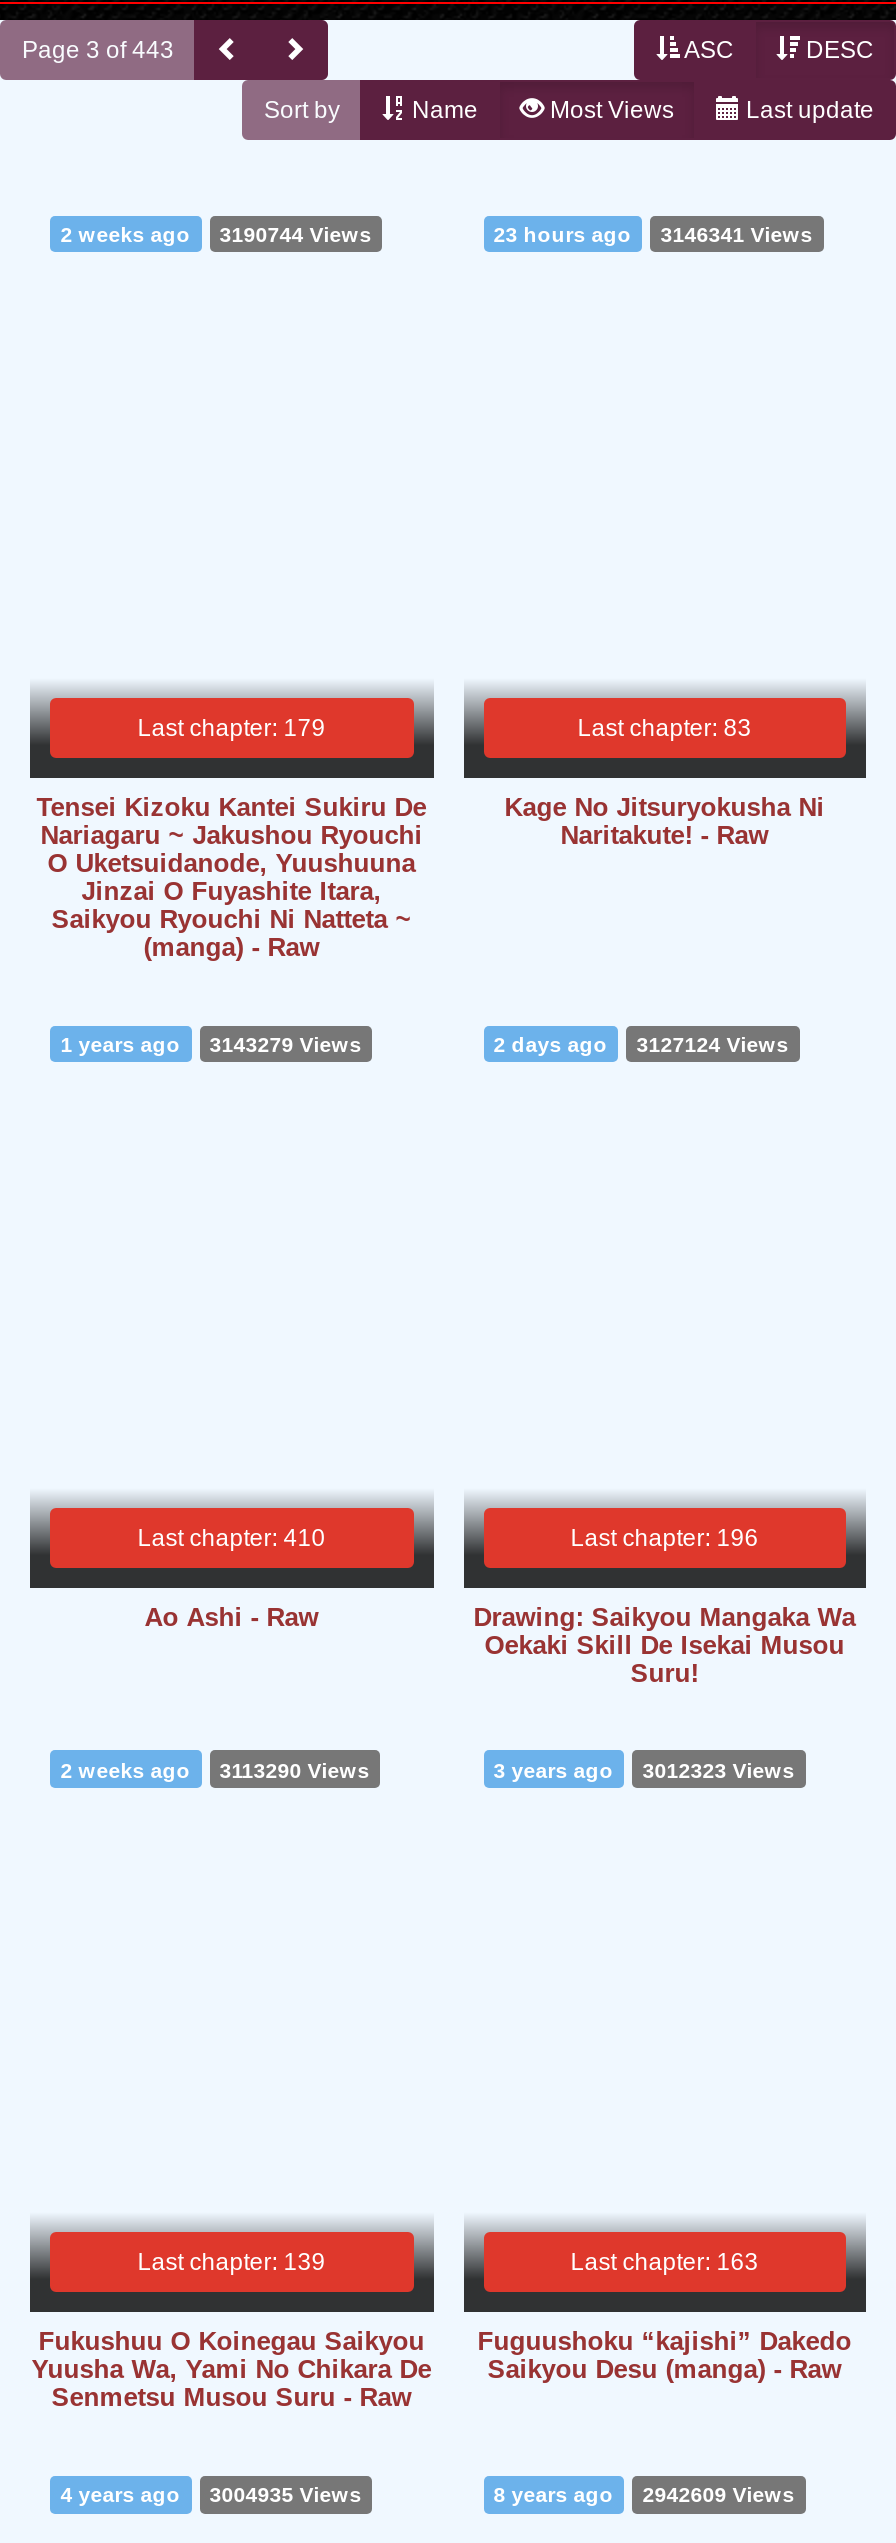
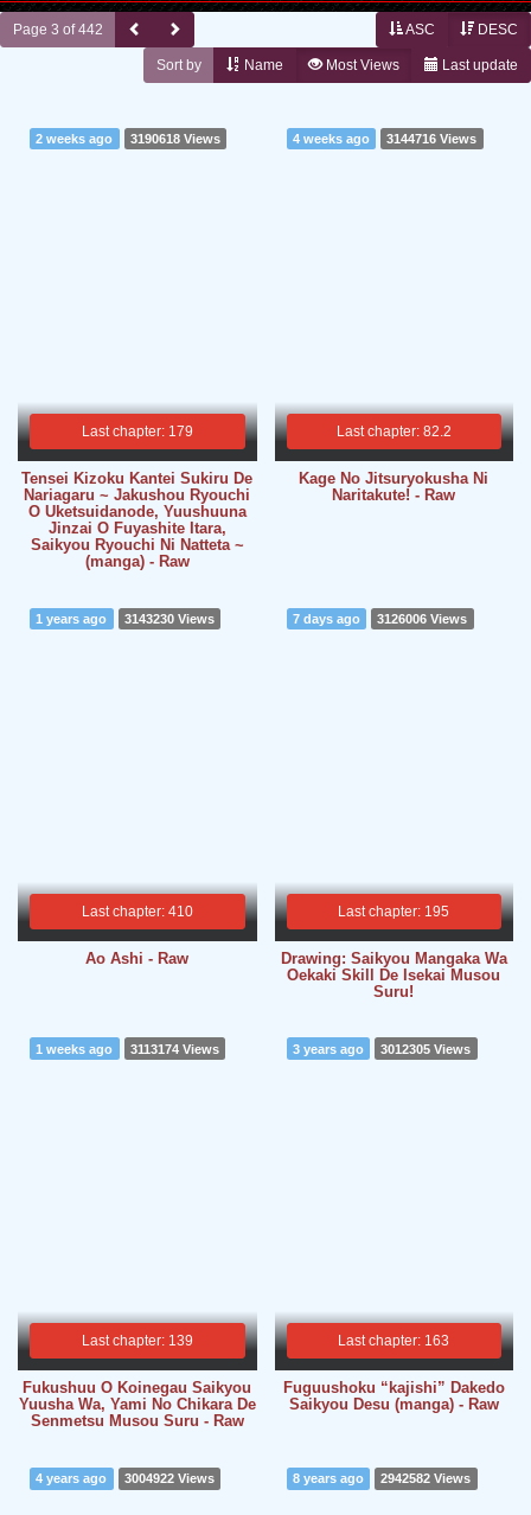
[22,36,174,64] Page 3 of 443 -> [13,21,103,38] Page 3 of 442
[60,222,372,246] 2 weeks ago 3190744 Views -> [36,132,220,146] 2 weeks ago 3190618 Views
[494,222,632,246] 23 hours ago -> [293,132,370,146] 4 weeks ago
[660,222,812,246] 3146341 Views -> [387,132,477,146] 3144716 Views
[578,714,752,742] Last chapter: 83 -> [336,423,451,440] Last chapter: 82.2
[60,1032,362,1056] 1 years ago 3143279 Views -> [36,611,214,626] 1 years ago 3143230 Views
[494,1032,608,1056] 2 days ago -> [293,611,360,626] 7 days ago
[636,1032,788,1056] 3127124 Views -> [377,611,467,626] 3126006 Views
[570,1523,758,1551] Last chapter: 196 -> [338,903,449,919] Last chapter: 195
[60,1757,190,1781] 2 weeks ago -> [36,1042,113,1056] 1 weeks ago
[220,1757,370,1781] 3113290 Views -> [130,1042,219,1056] 3113174 Views
[494,1757,794,1781] 3 years ago 3012323 Views -> [293,1042,471,1056] 3 years ago 3012305 Views
[60,2483,362,2507] 4 years ago 3004935 Views -> [36,1472,214,1486] 4 years ago 3004922 Views
[494,2483,794,2507] 8 years ago 2942609 Views -> [293,1472,471,1486] 8 years ago 2942582 Views

